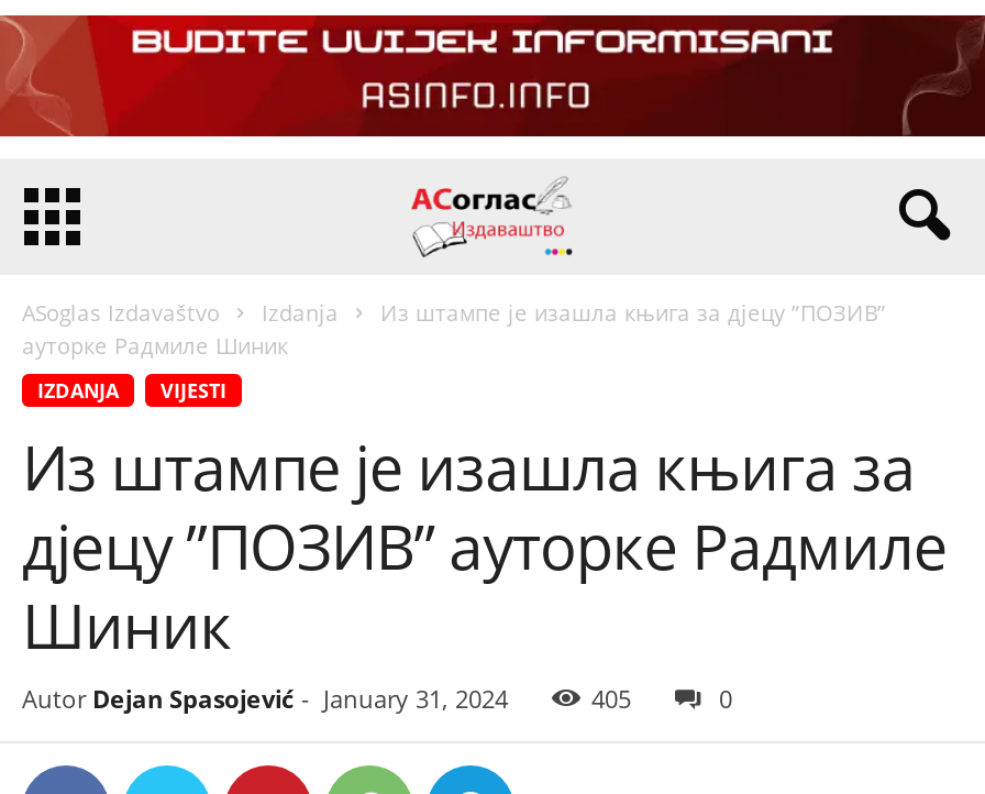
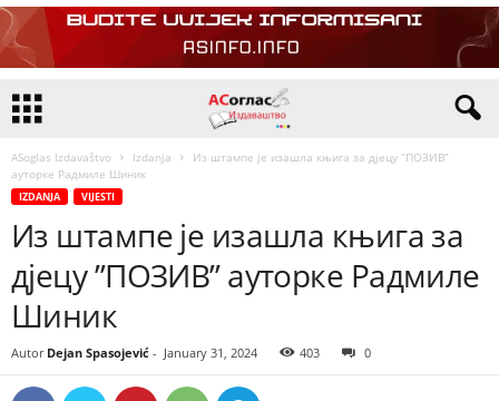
[591,682,631,715] 405 -> [300,344,320,361] 403

